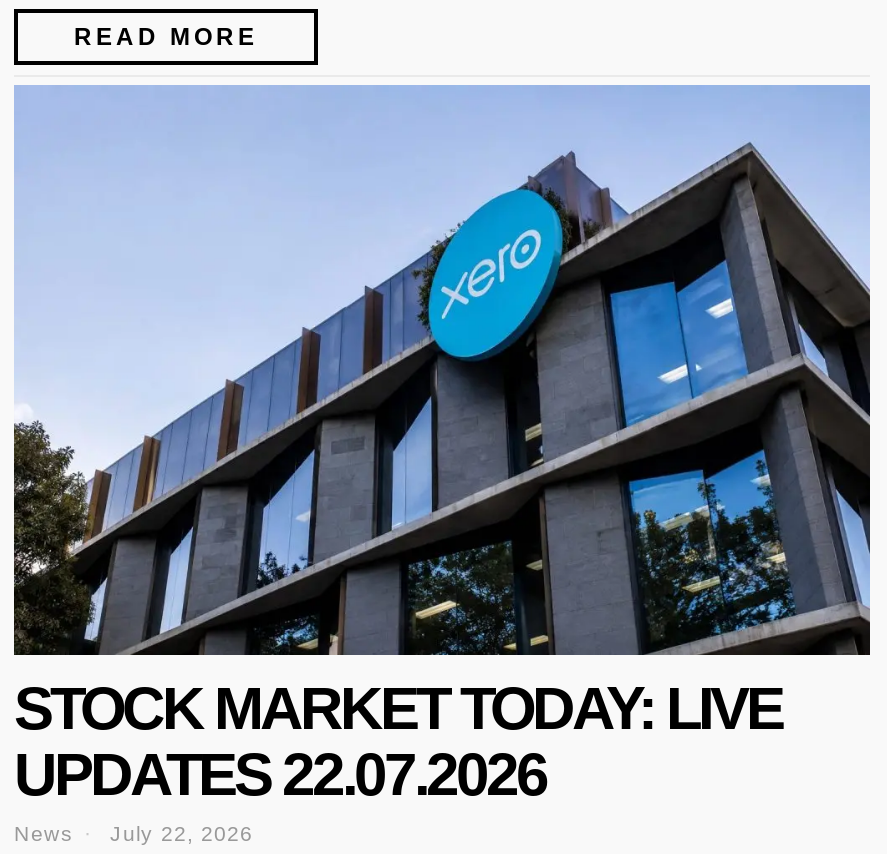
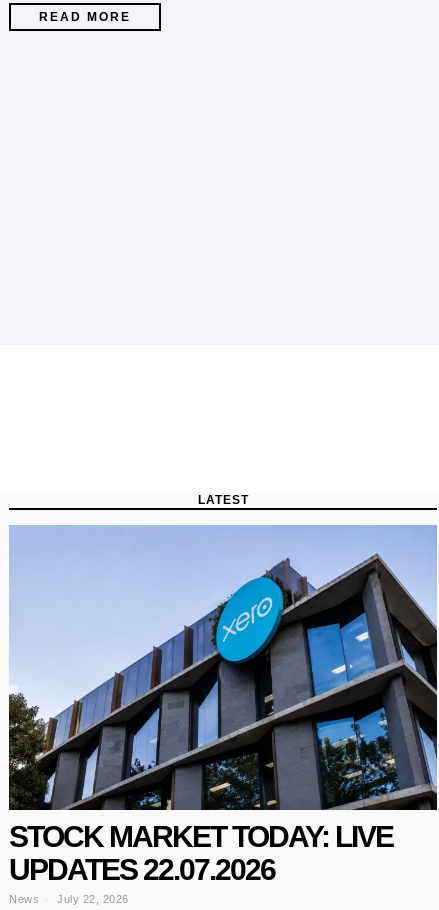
none -> [197,493,248,507] LATEST

